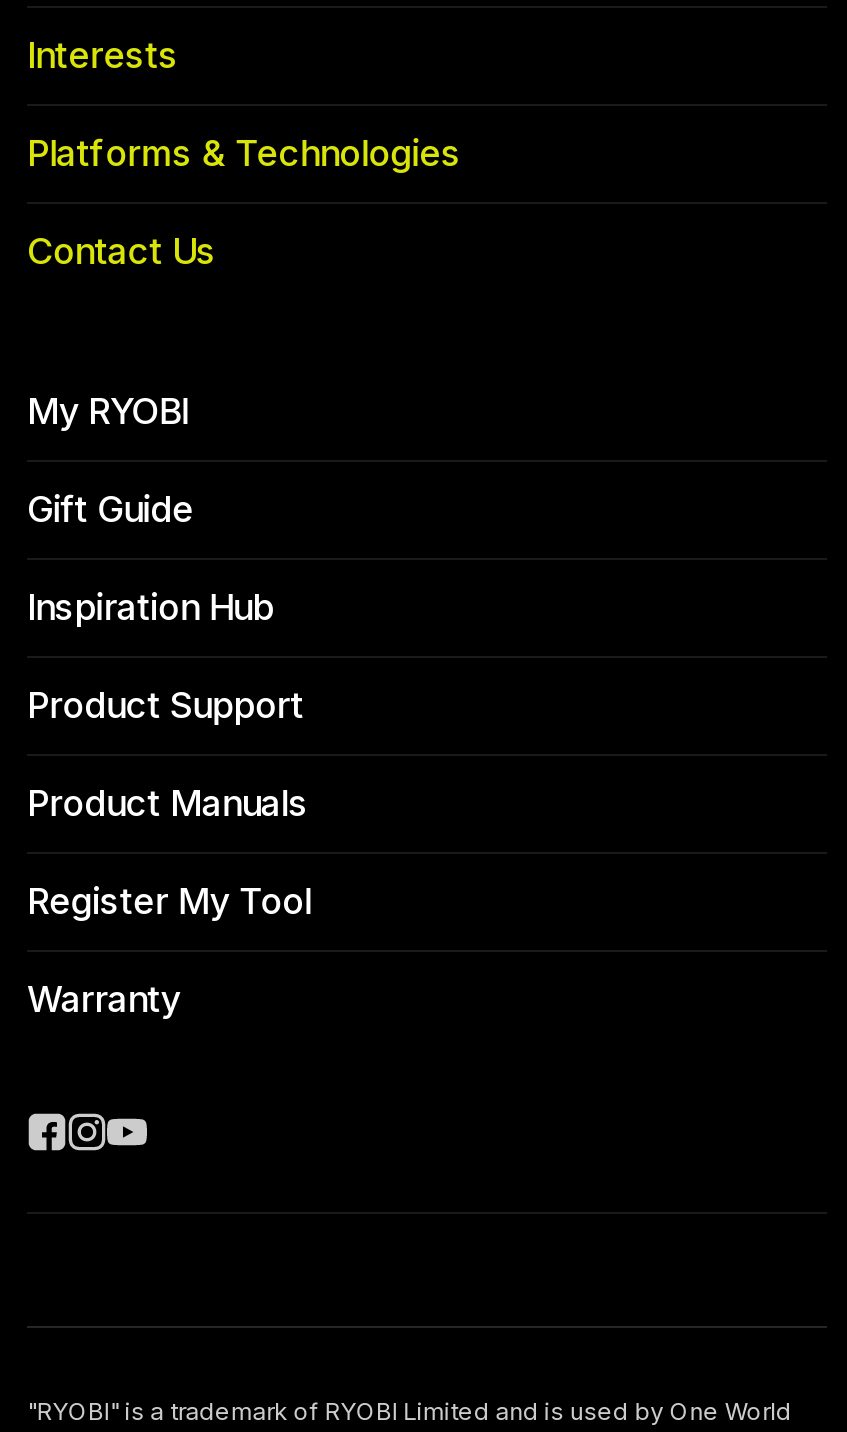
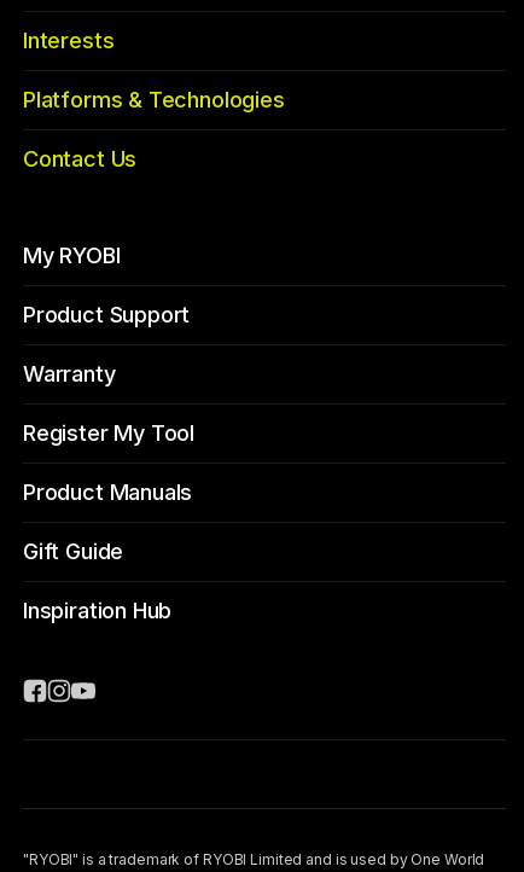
moved [27,488,274,628] -> [23,539,172,623]: Gift Guide | Inspiration Hub
moved [27,684,311,1020] -> [23,302,195,505]: Product Support | Warranty | Register My Tool | Product Manuals

